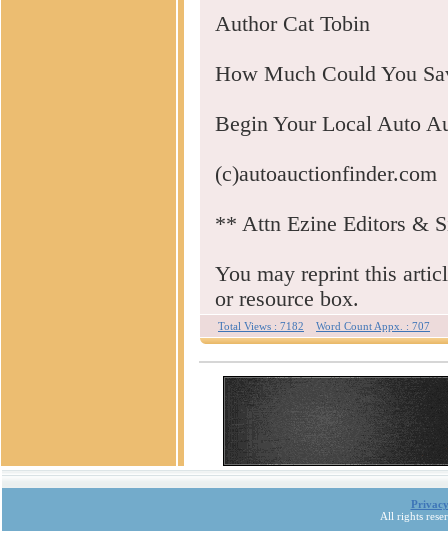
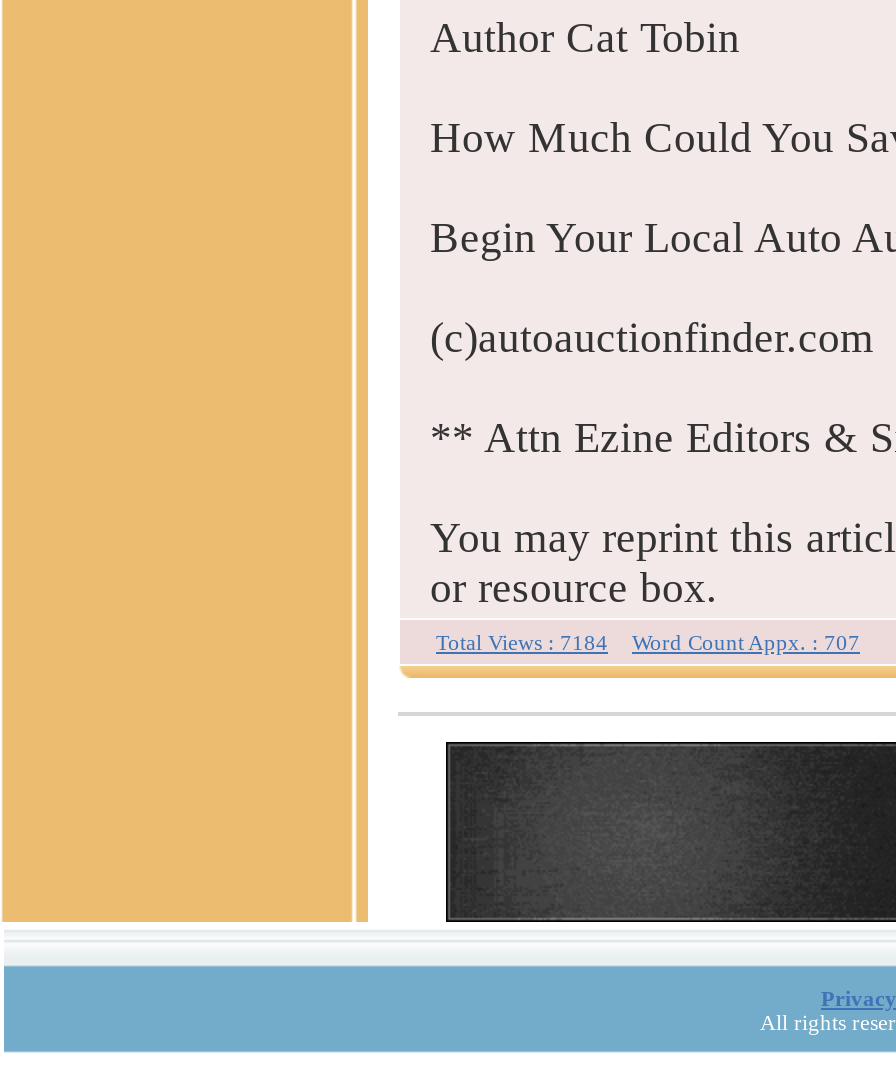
[218,320,430,332] Total Views : 7182 Word Count Appx. : 707 -> [436,630,860,654] Total Views : 7184 Word Count Appx. : 707

